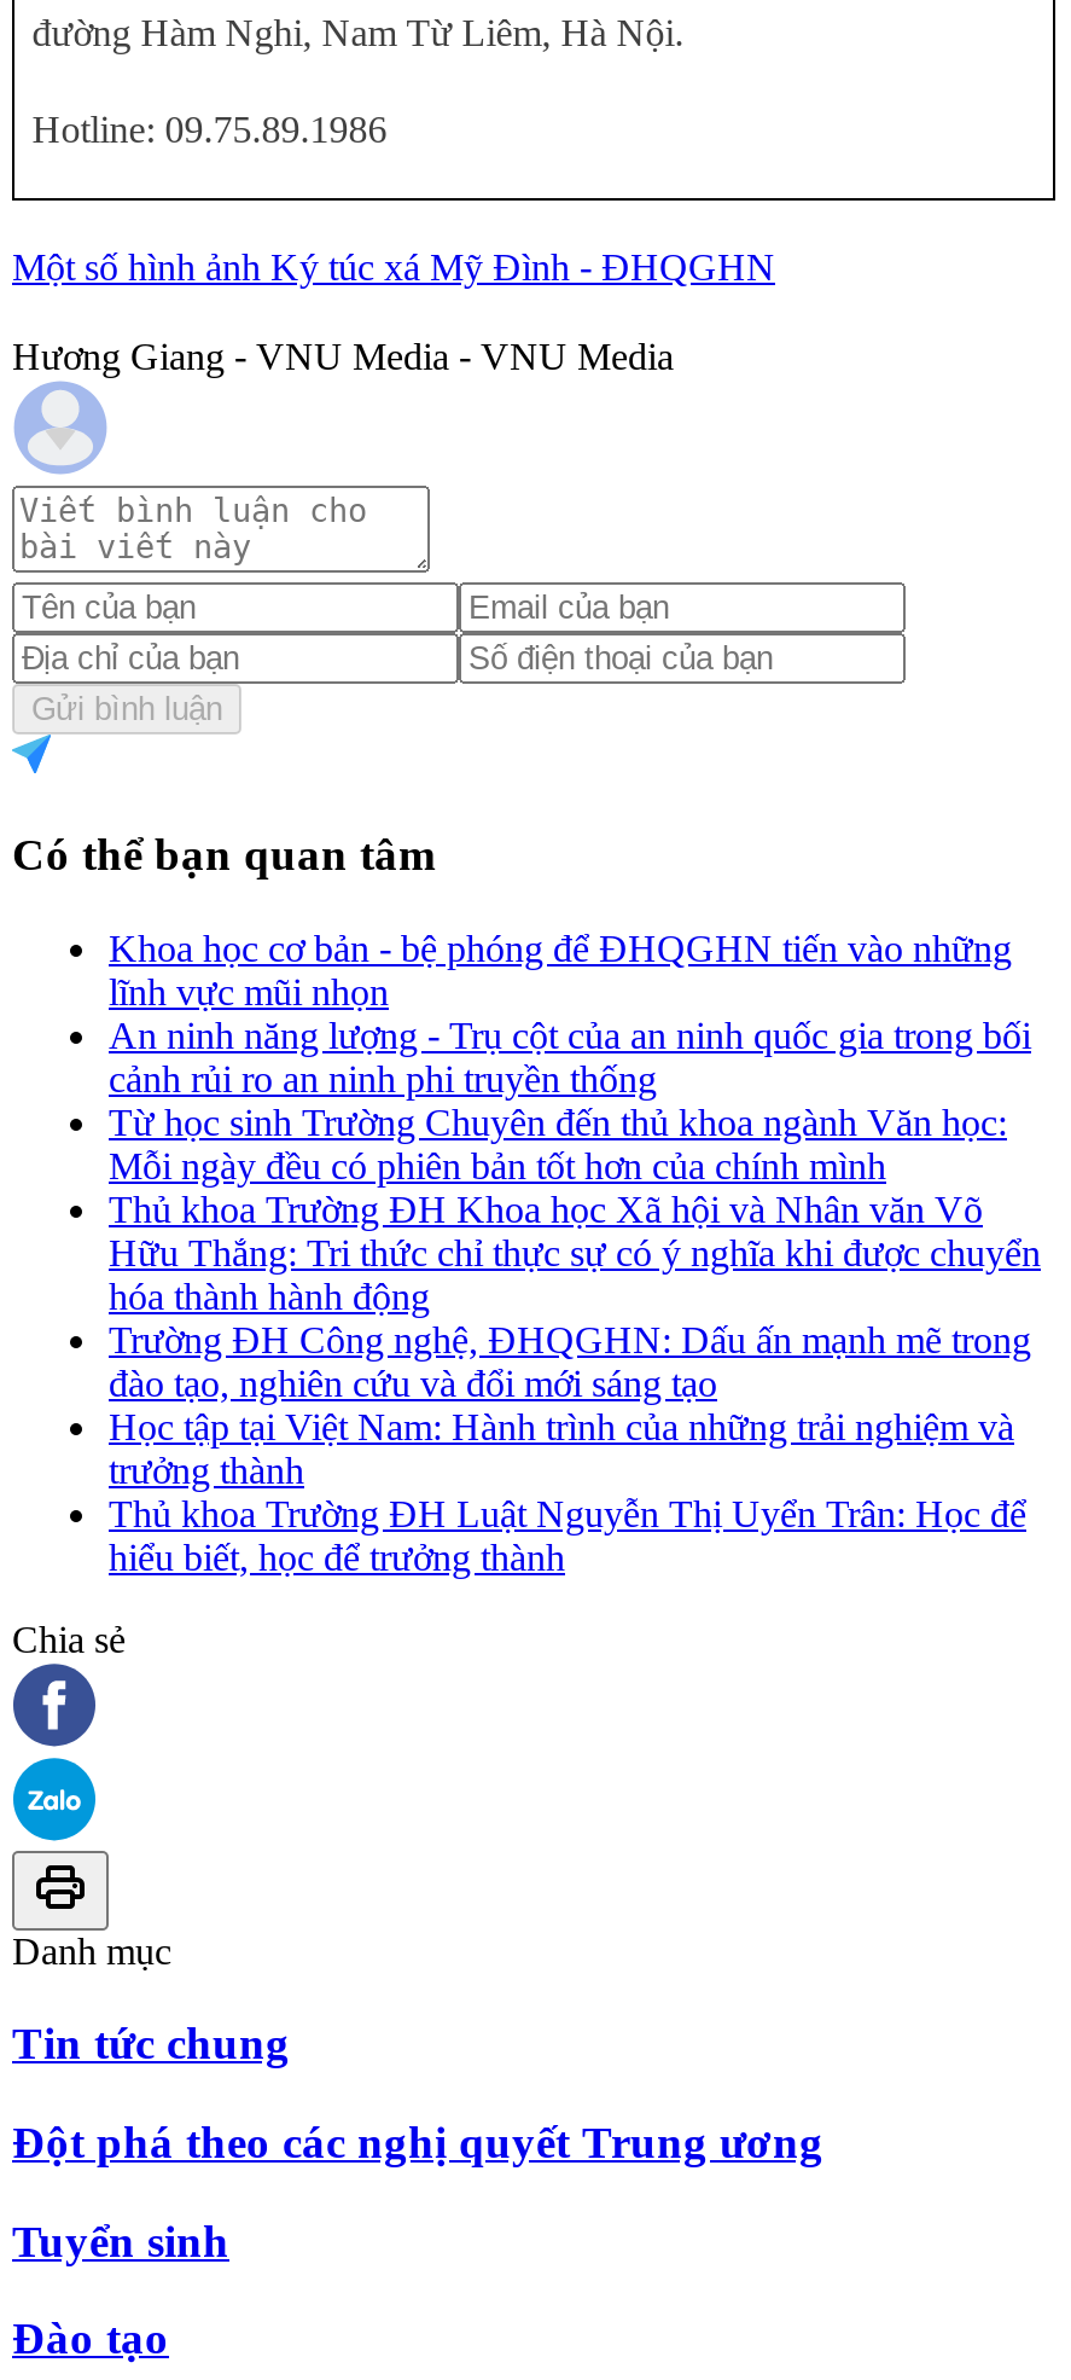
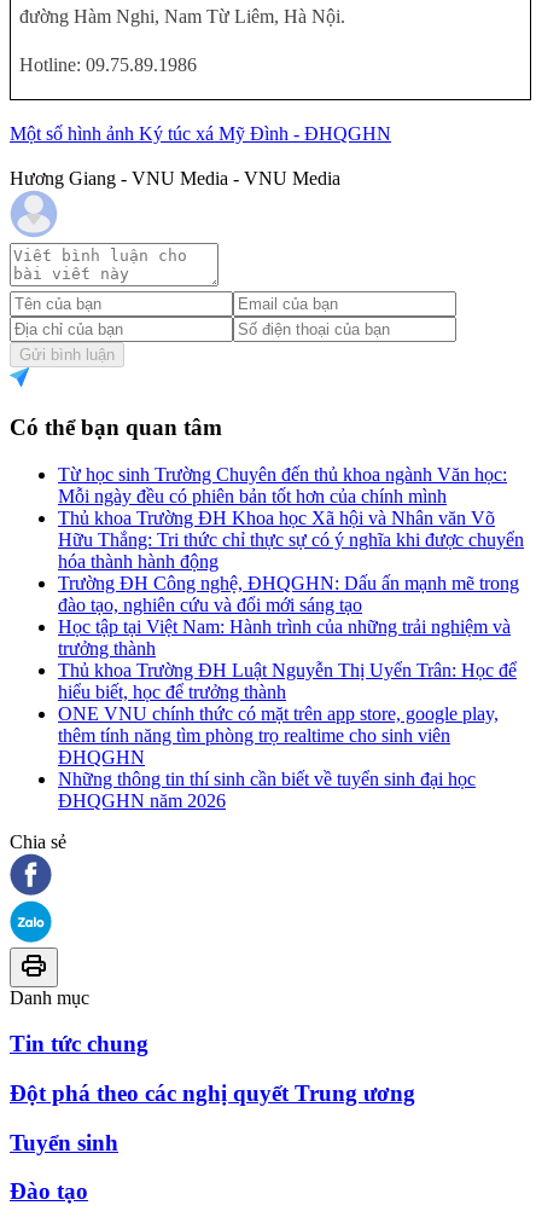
[109,927,1031,1098] Khoa học cơ bản - bệ phóng để ĐHQGHN tiến vào những | lĩnh vực mũi nhọn | An ninh năng lượng - Trụ cột của an ninh quốc gia trong bối | cảnh rủi ro an ninh phi truyền thống -> none
moved [109,1101,1041,1577] -> [58,463,524,702]: Từ học sinh Trường Chuyên đến thủ khoa ngành Văn học: | Mỗi ngày đều có phiên bản tốt hơn của chính mình | Thủ khoa Trường ĐH Khoa học Xã hội và Nhân văn Võ | ... | Thủ khoa Trường ĐH Luật Nguyễn Thị Uyển Trân: Học để | hiểu biết, học để trưởng thành
none -> [58,703,499,810] ONE VNU chính thức có mặt trên app store, google play, | thêm tính năng tìm phòng trọ realtime cho sinh viên | ĐHQGHN | Những thông tin thí sinh cần biết về tuyển sinh đại học | ĐHQGHN năm 2026

